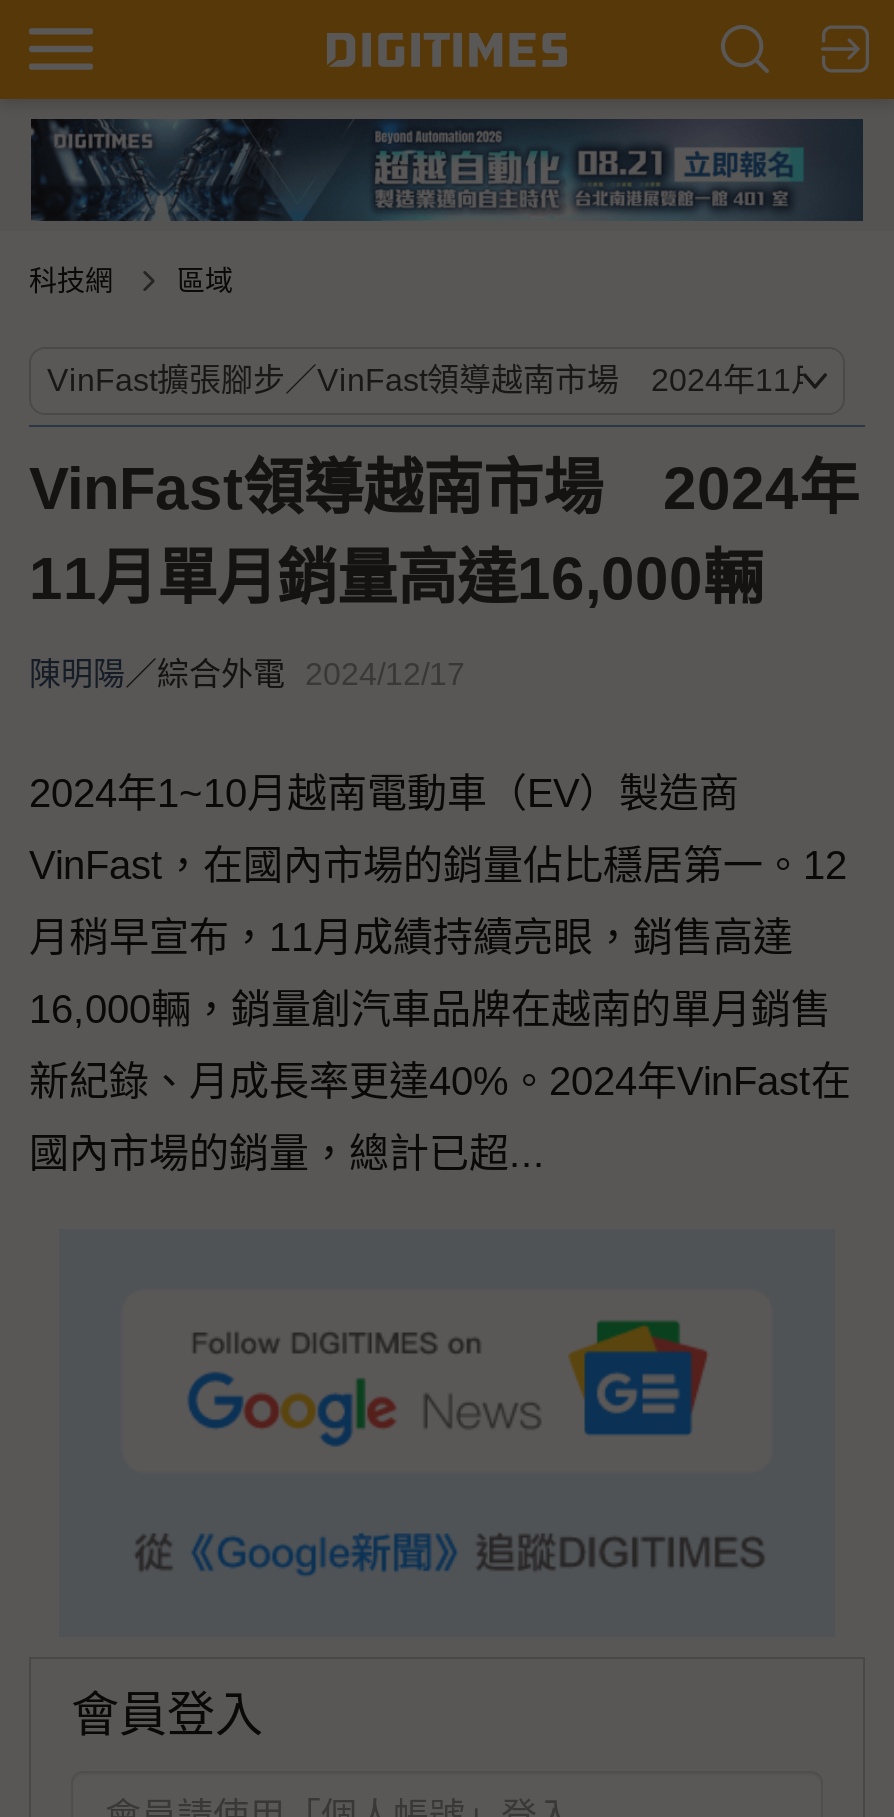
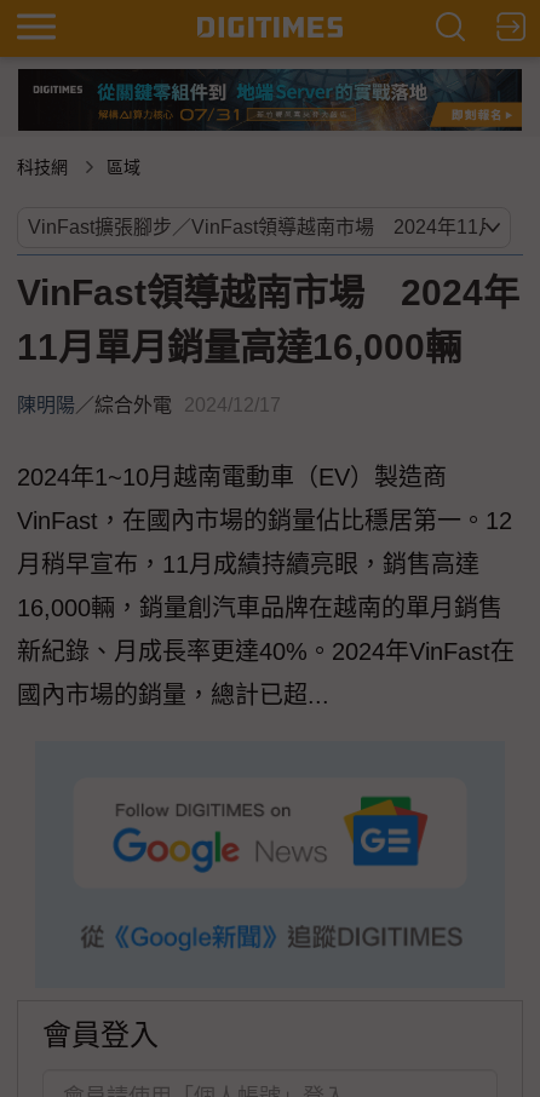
[31,117,865,223] [image] -> [18,68,523,132] [image]

